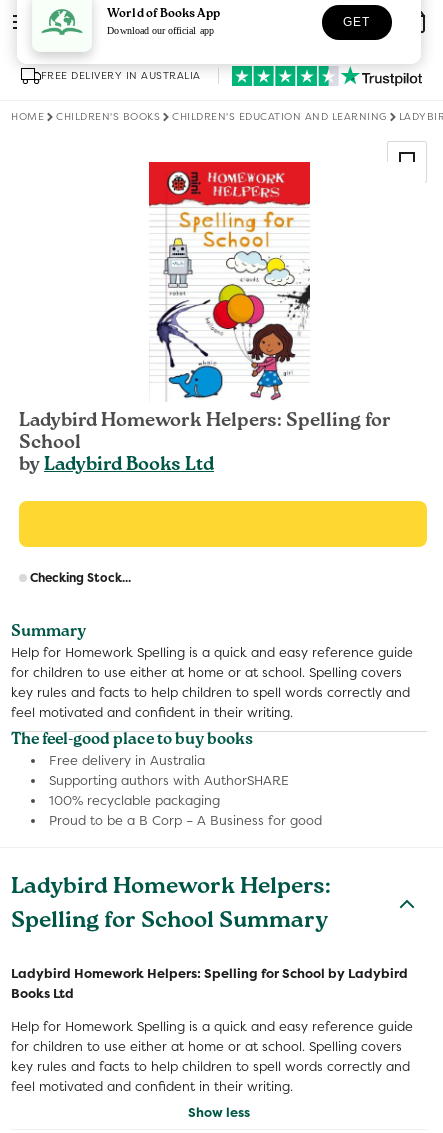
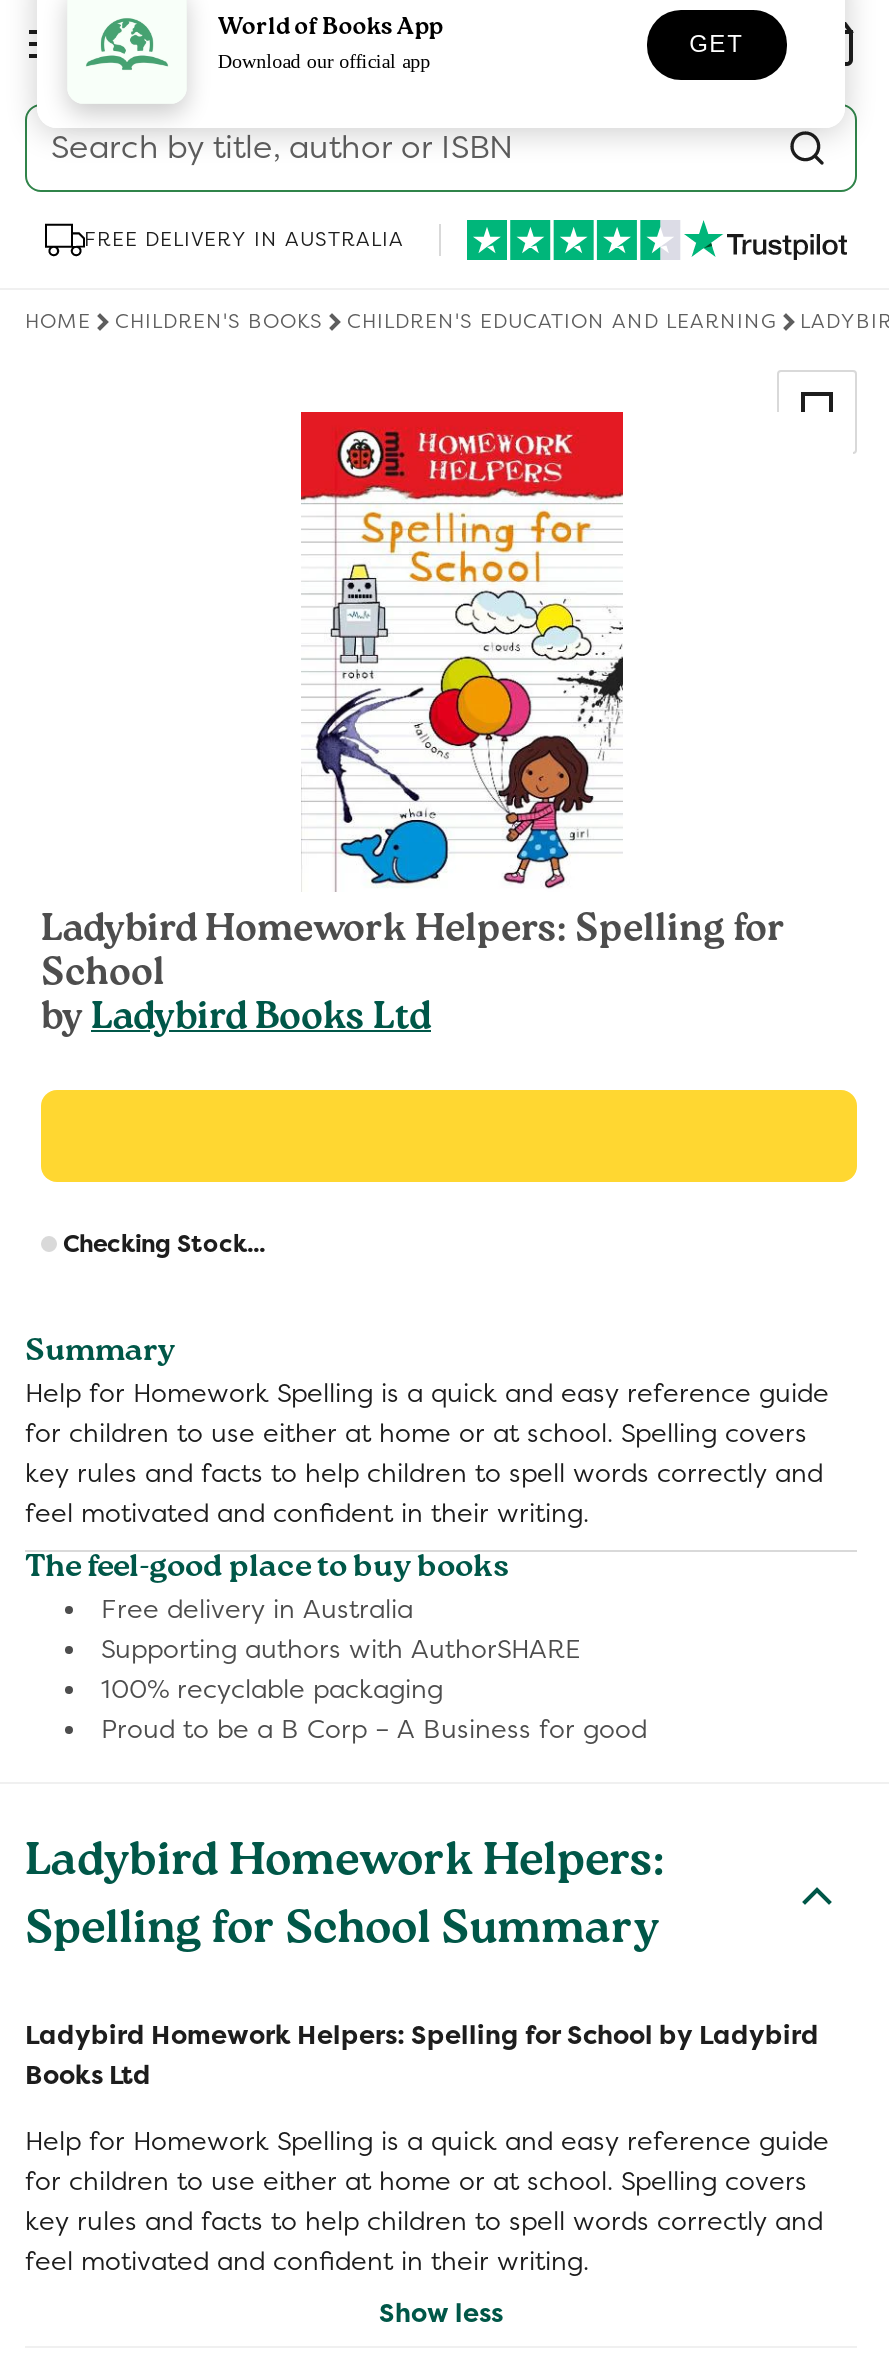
none -> [51,130,513,166] Search by title, author or ISBN

